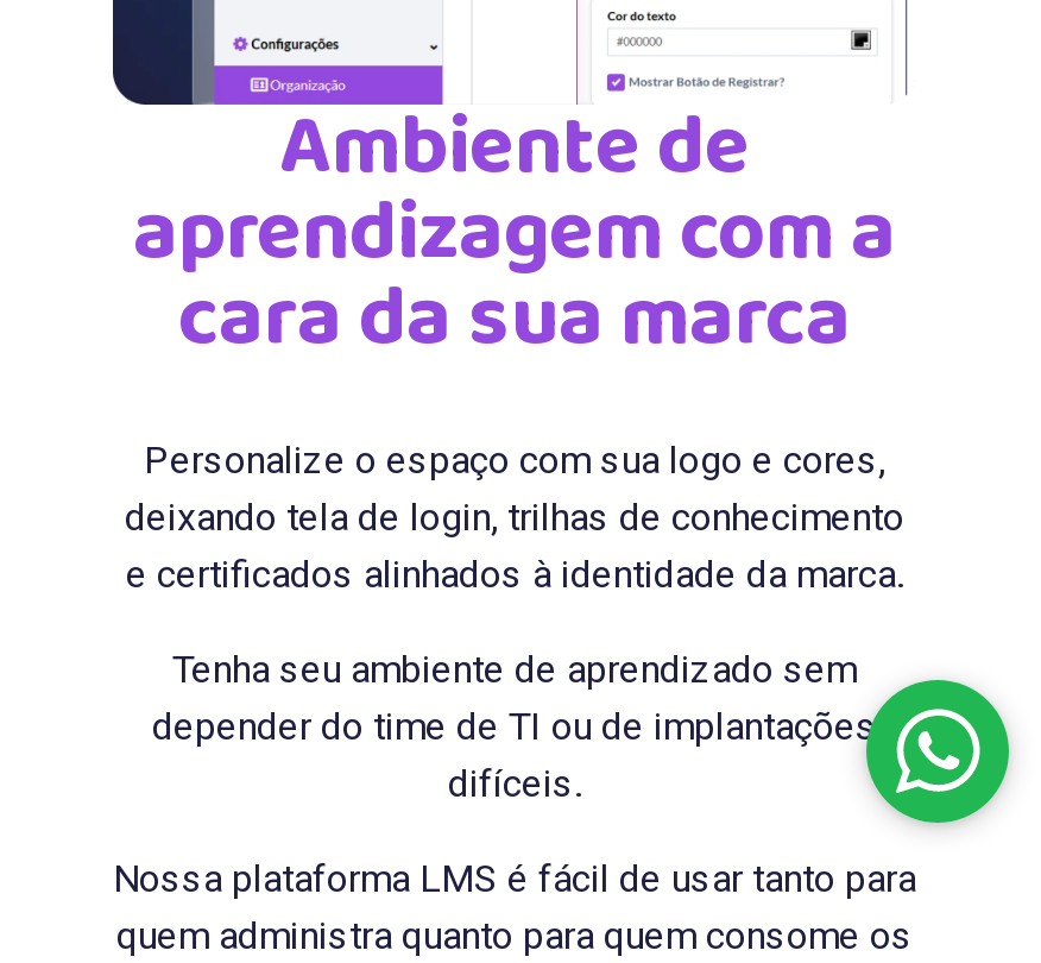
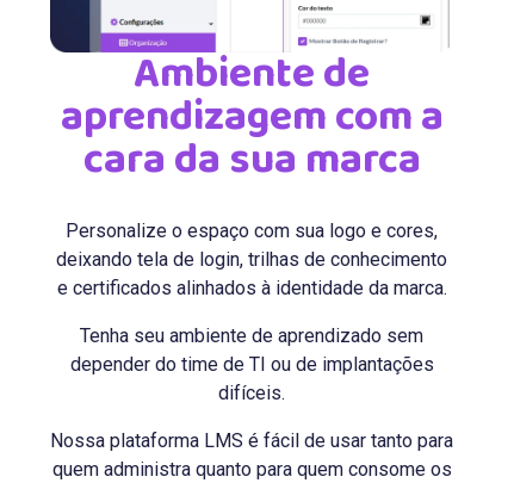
[862,678,1014,830] [image] -> none

